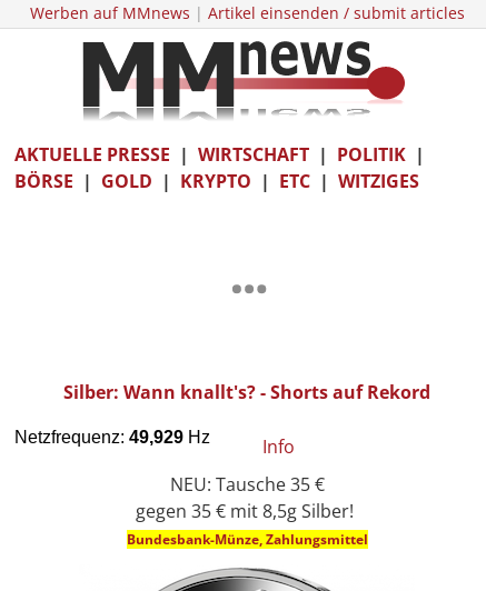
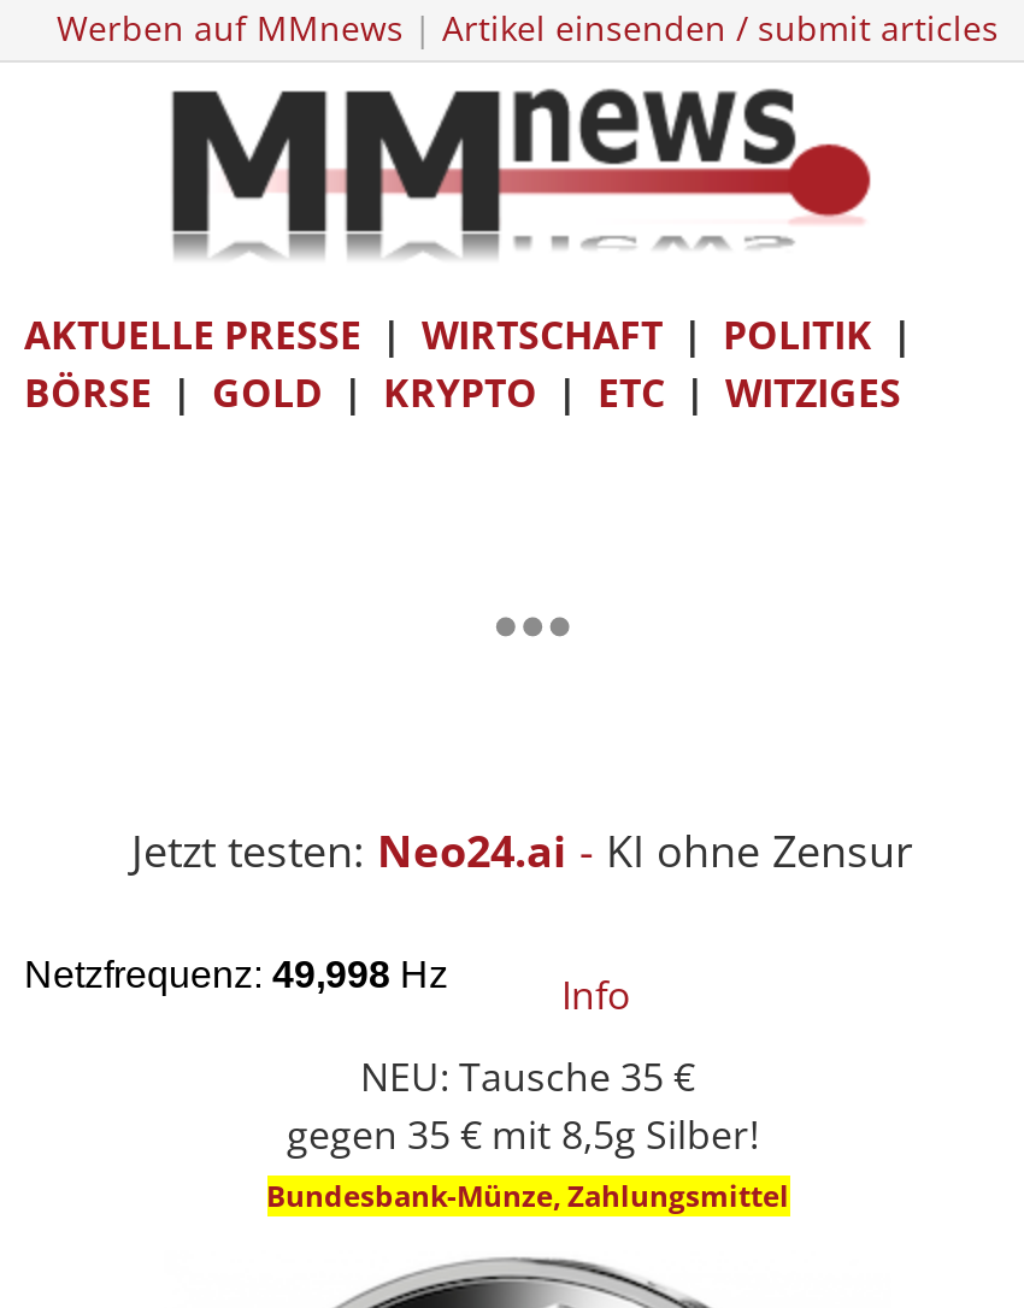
[63,380,430,404] Silber: Wann knallt's? - Shorts auf Rekord -> [131,821,924,879] Jetzt testen: Neo24.ai - KI ohne Zensur

